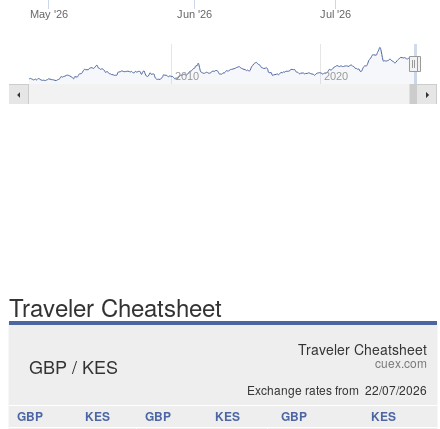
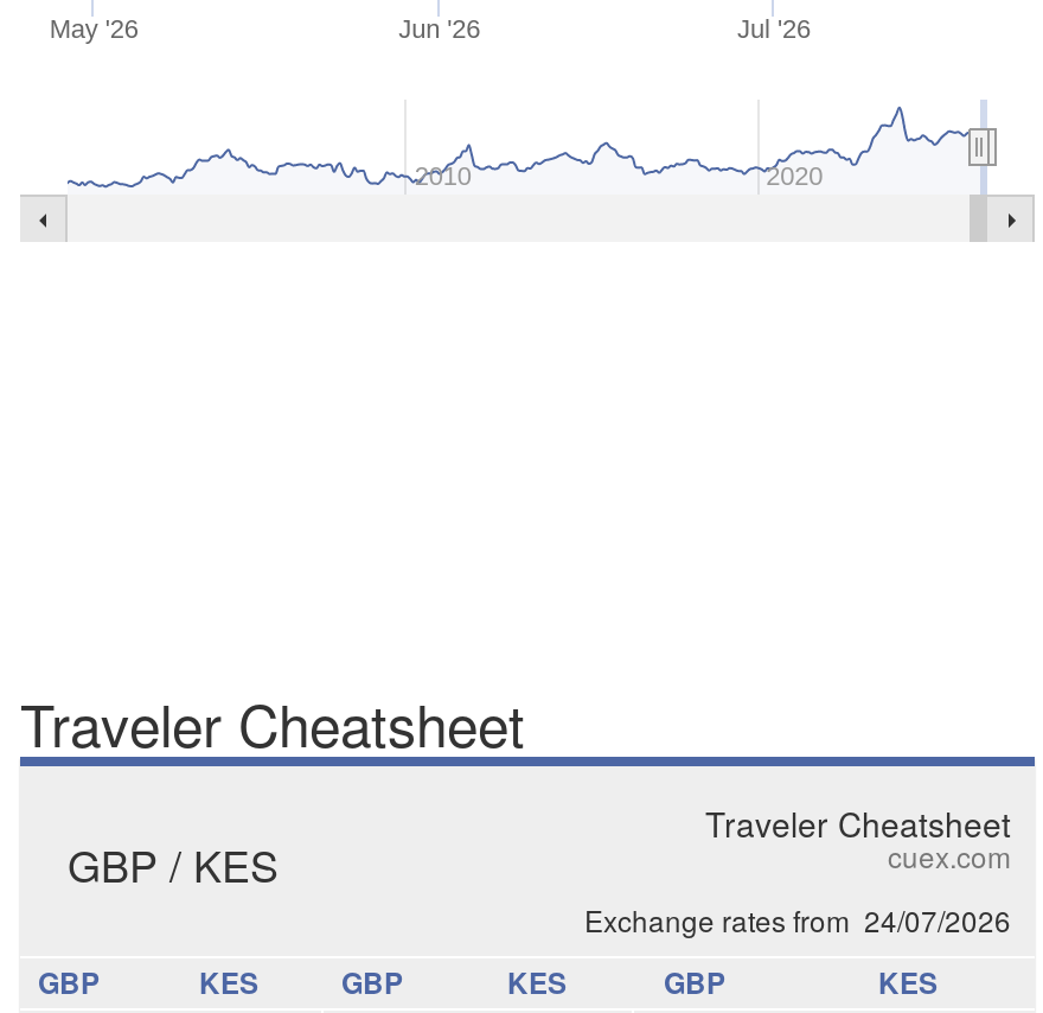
[247,381,427,398] Exchange rates from 22/07/2026 -> [584,899,1011,939] Exchange rates from 24/07/2026

